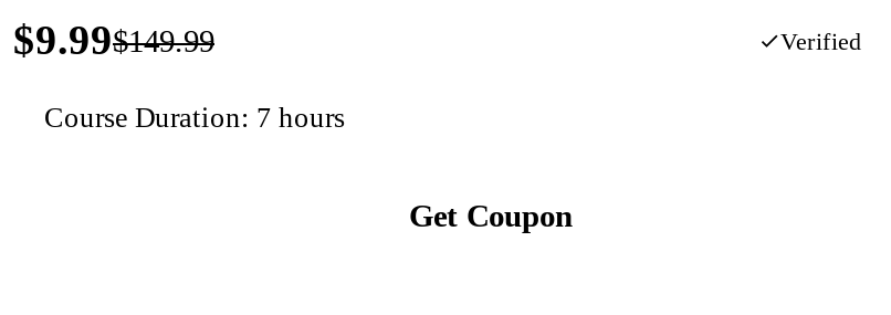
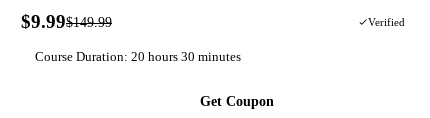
[44,103,345,134] Course Duration: 7 hours -> [35,50,241,64] Course Duration: 20 hours 30 minutes

